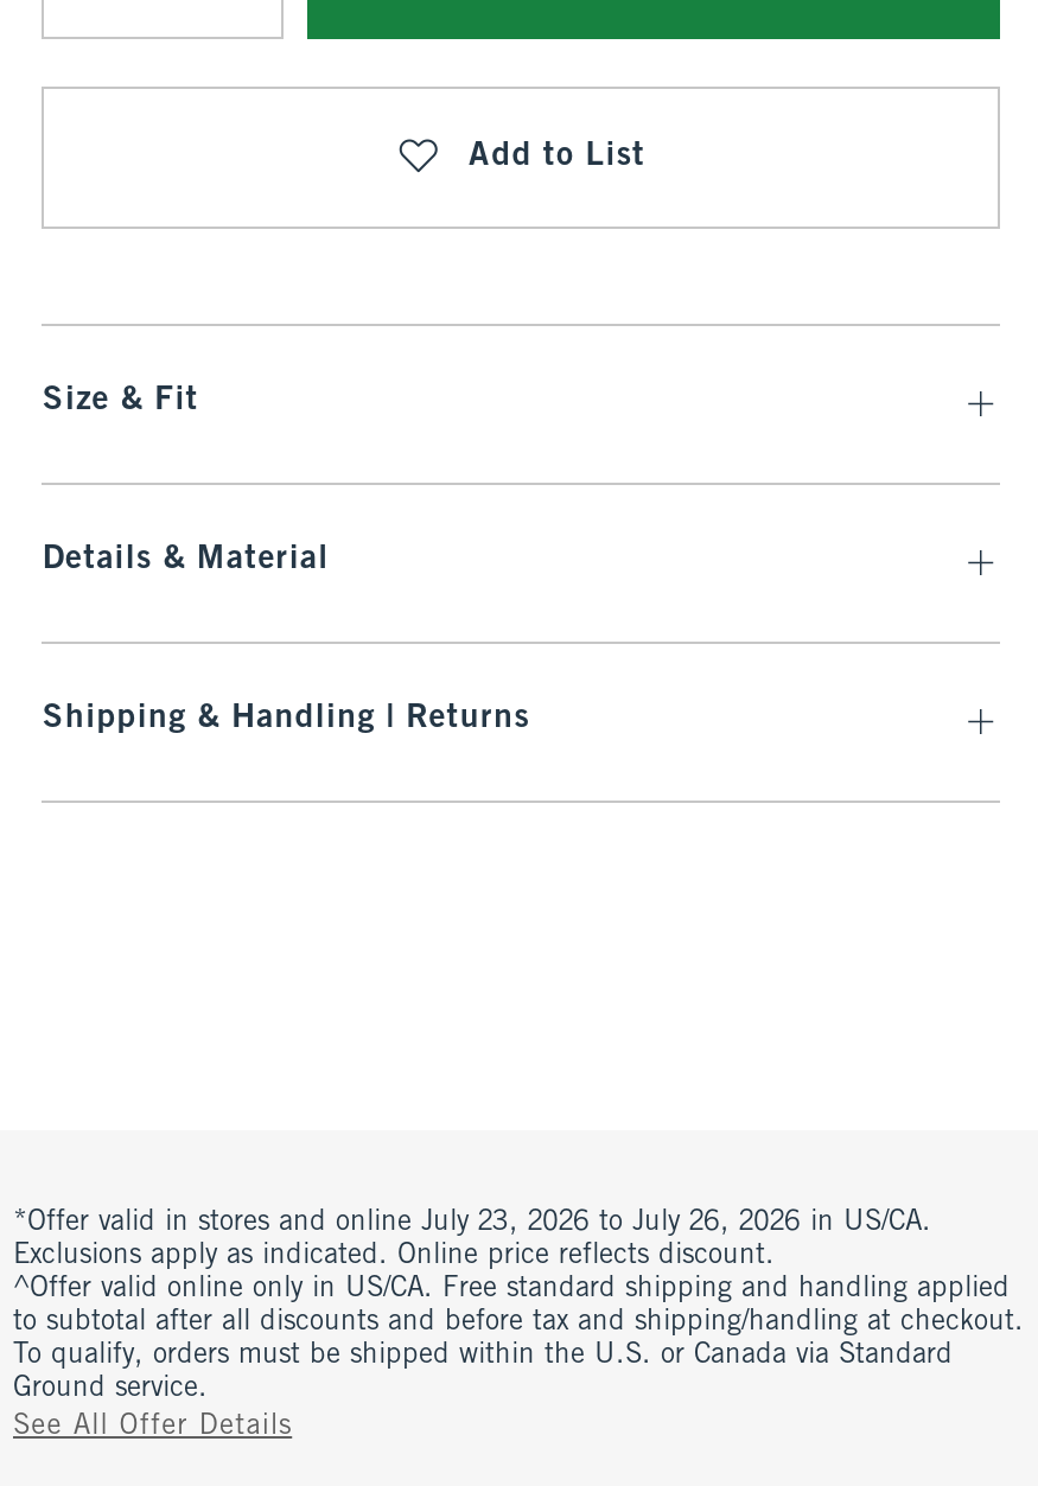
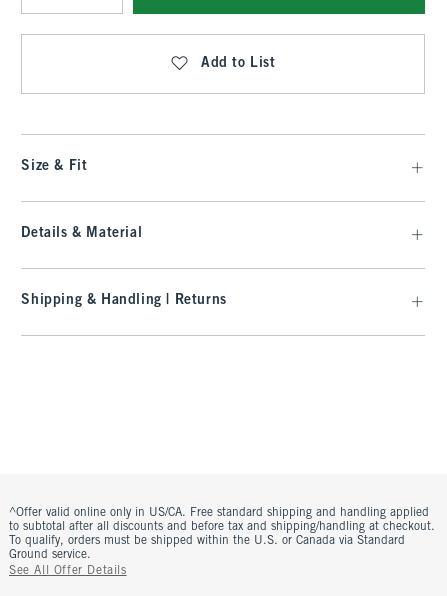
[13,1208,931,1270] *Offer valid in stores and online July 23, 2026 to July 26, 2026 in US/CA. | Exclusions apply as indicated. Online price reflects discount. -> none

